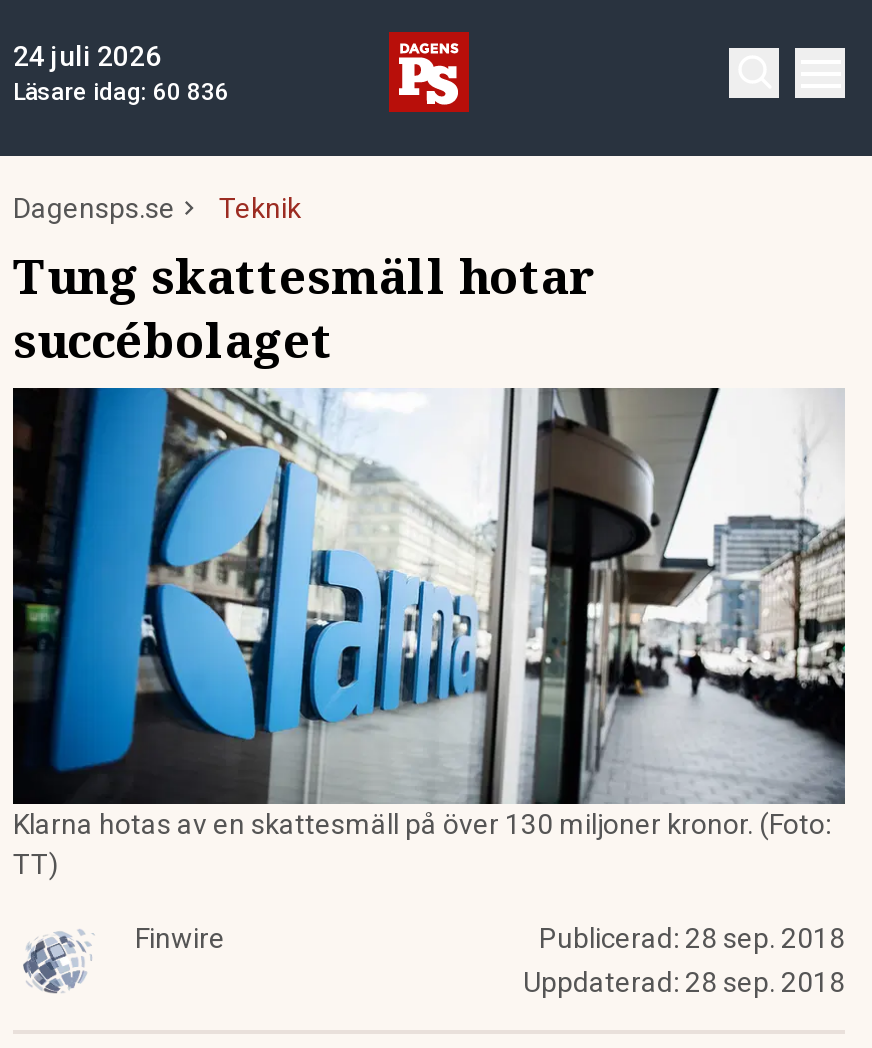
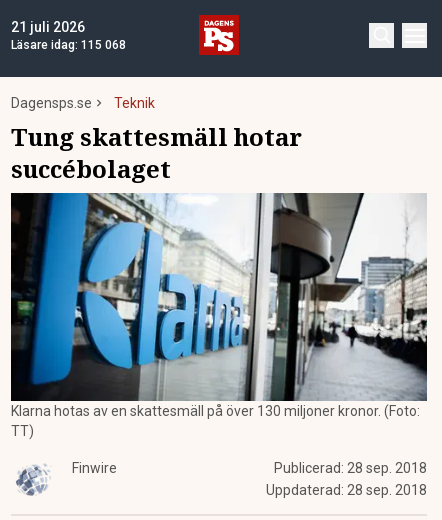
[13,40,161,72] 24 juli 2026 -> [11,19,85,35] 21 juli 2026
[13,78,229,106] Läsare idag: 60 836 -> [11,38,126,52] Läsare idag: 115 068

